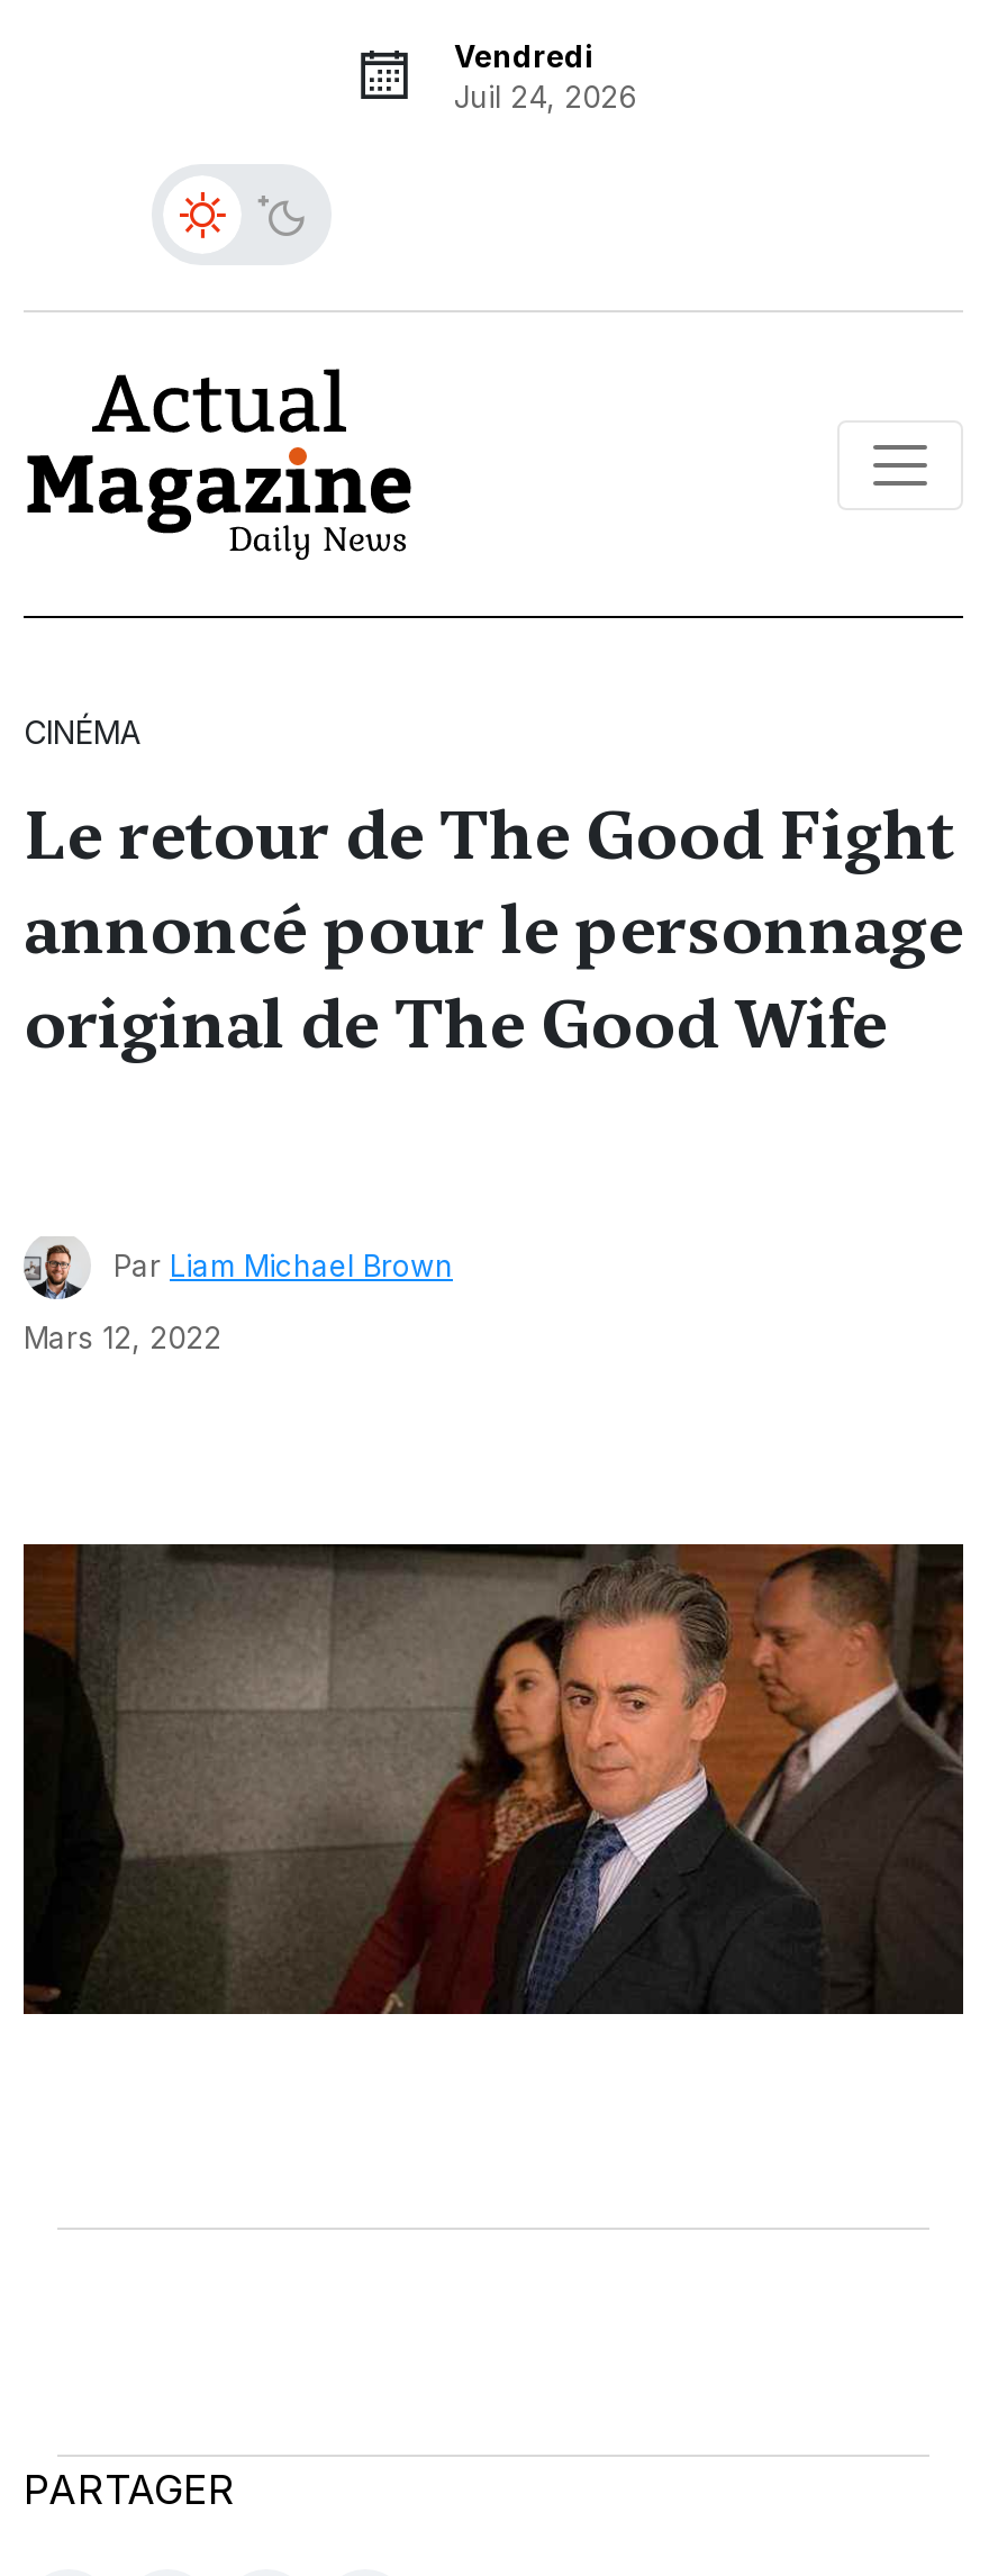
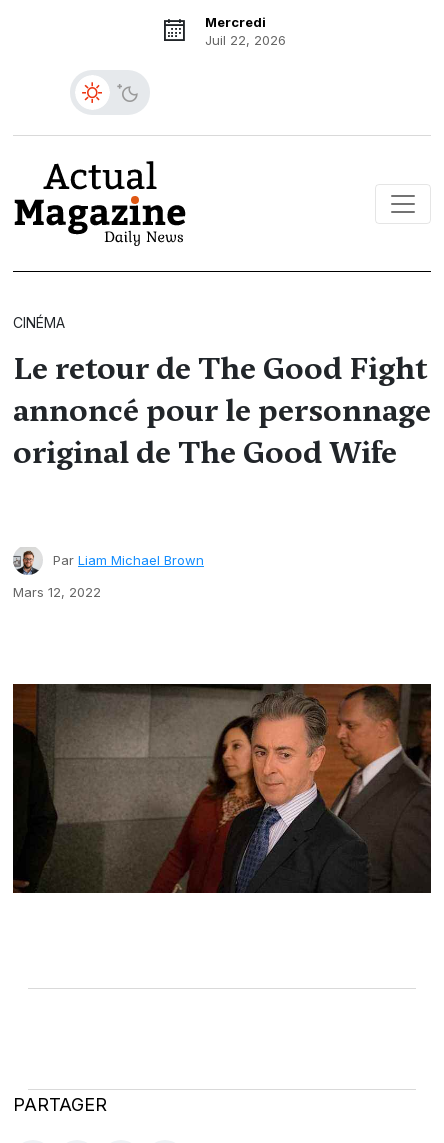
[454,38,636,115] Vendredi | Juil 24, 2026 -> [204,14,285,48] Mercredi | Juil 22, 2026

